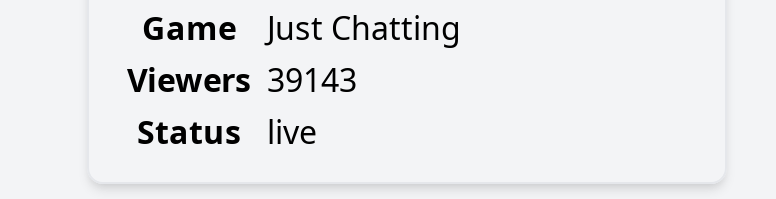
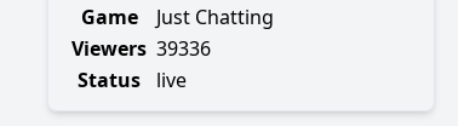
[127,57,357,101] Viewers 39143 -> [71,35,211,61] Viewers 39336

